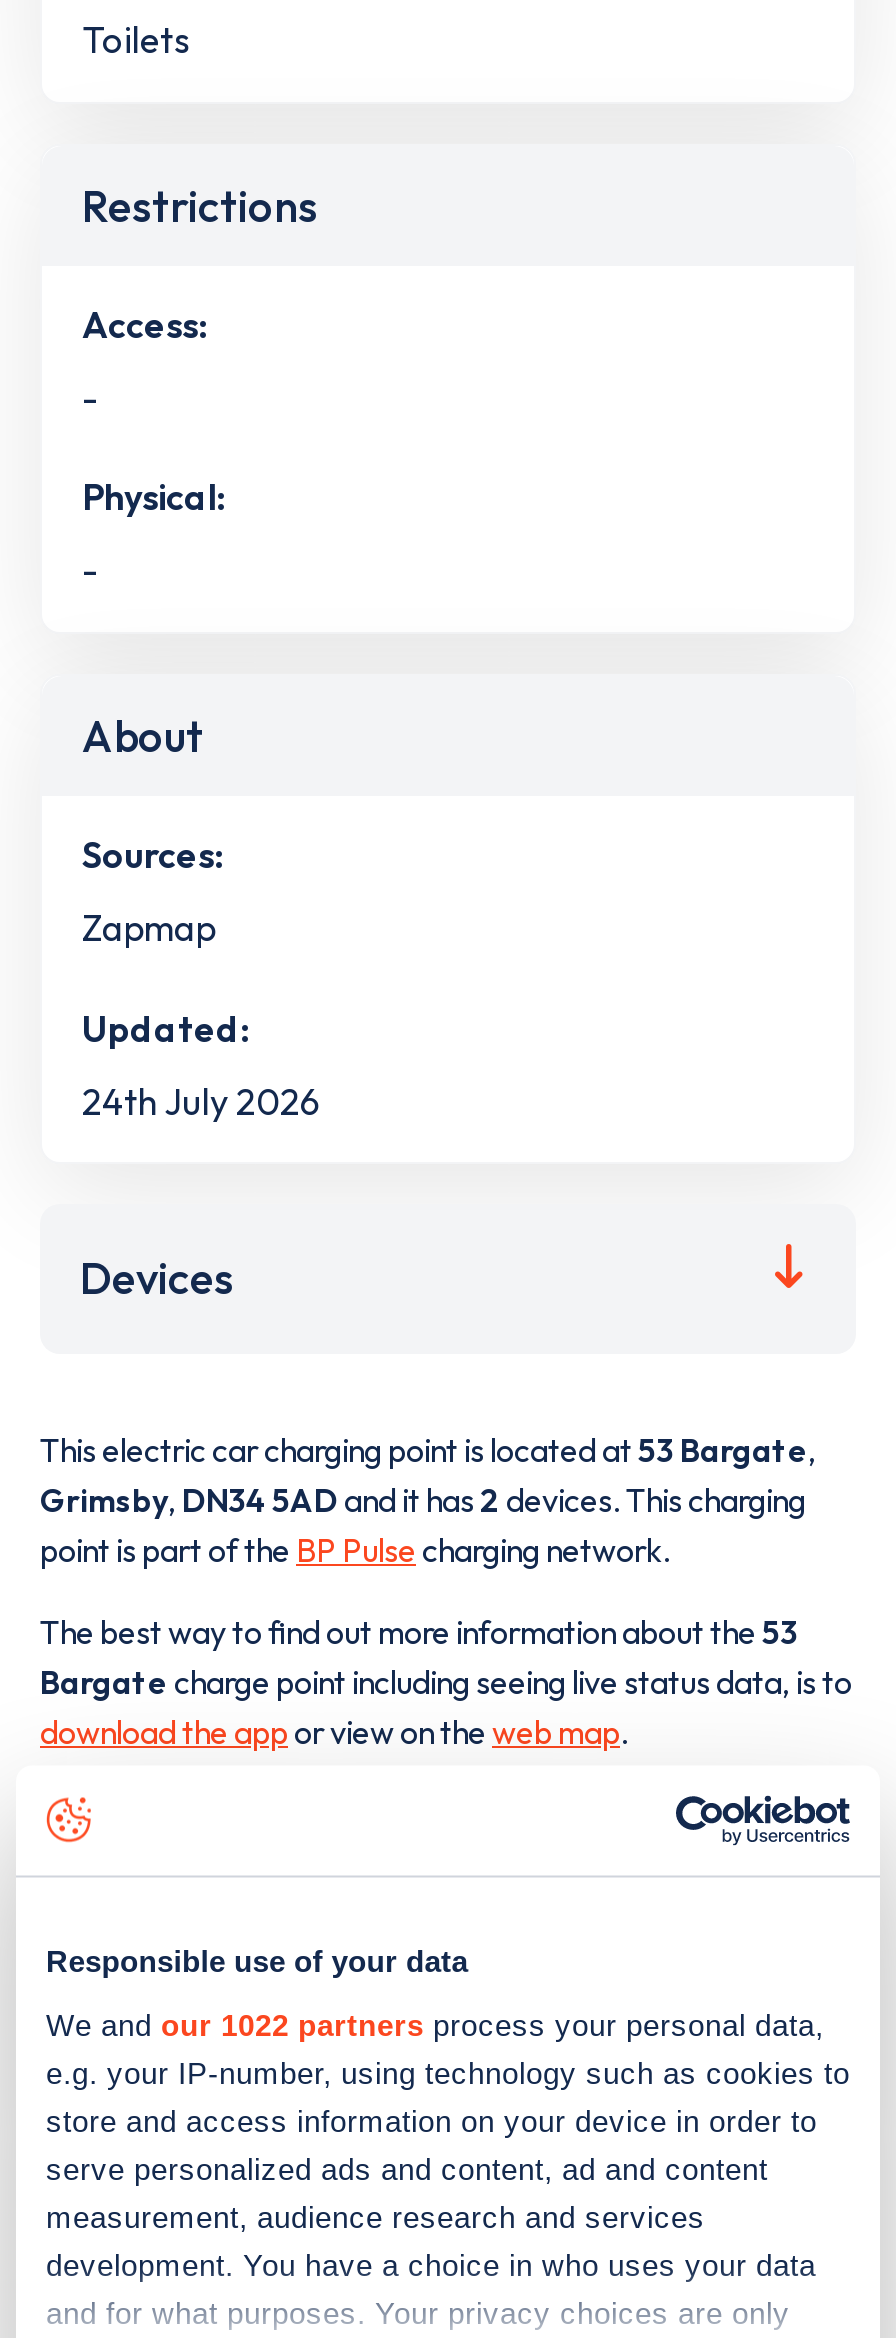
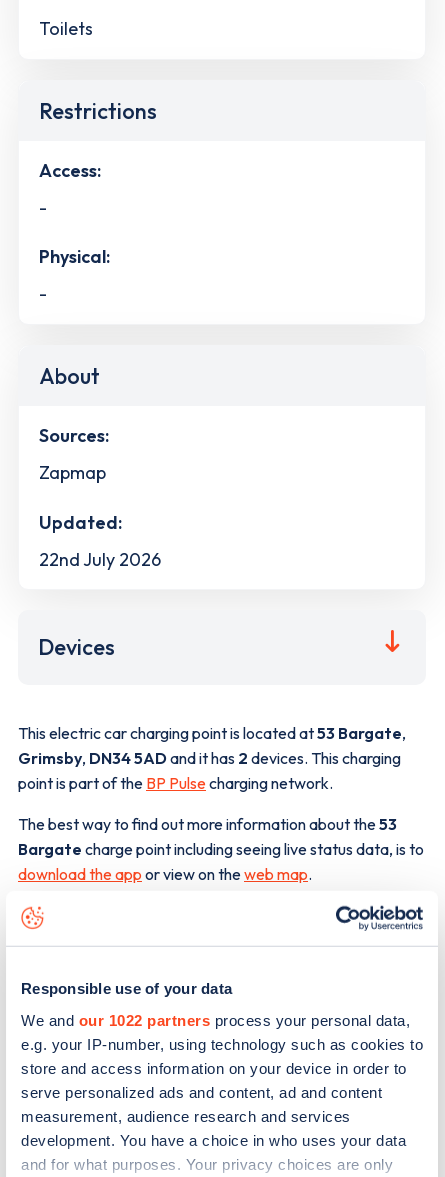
[82,1079,320,1125] 24th July 2026 -> [39,547,161,570] 22nd July 2026

